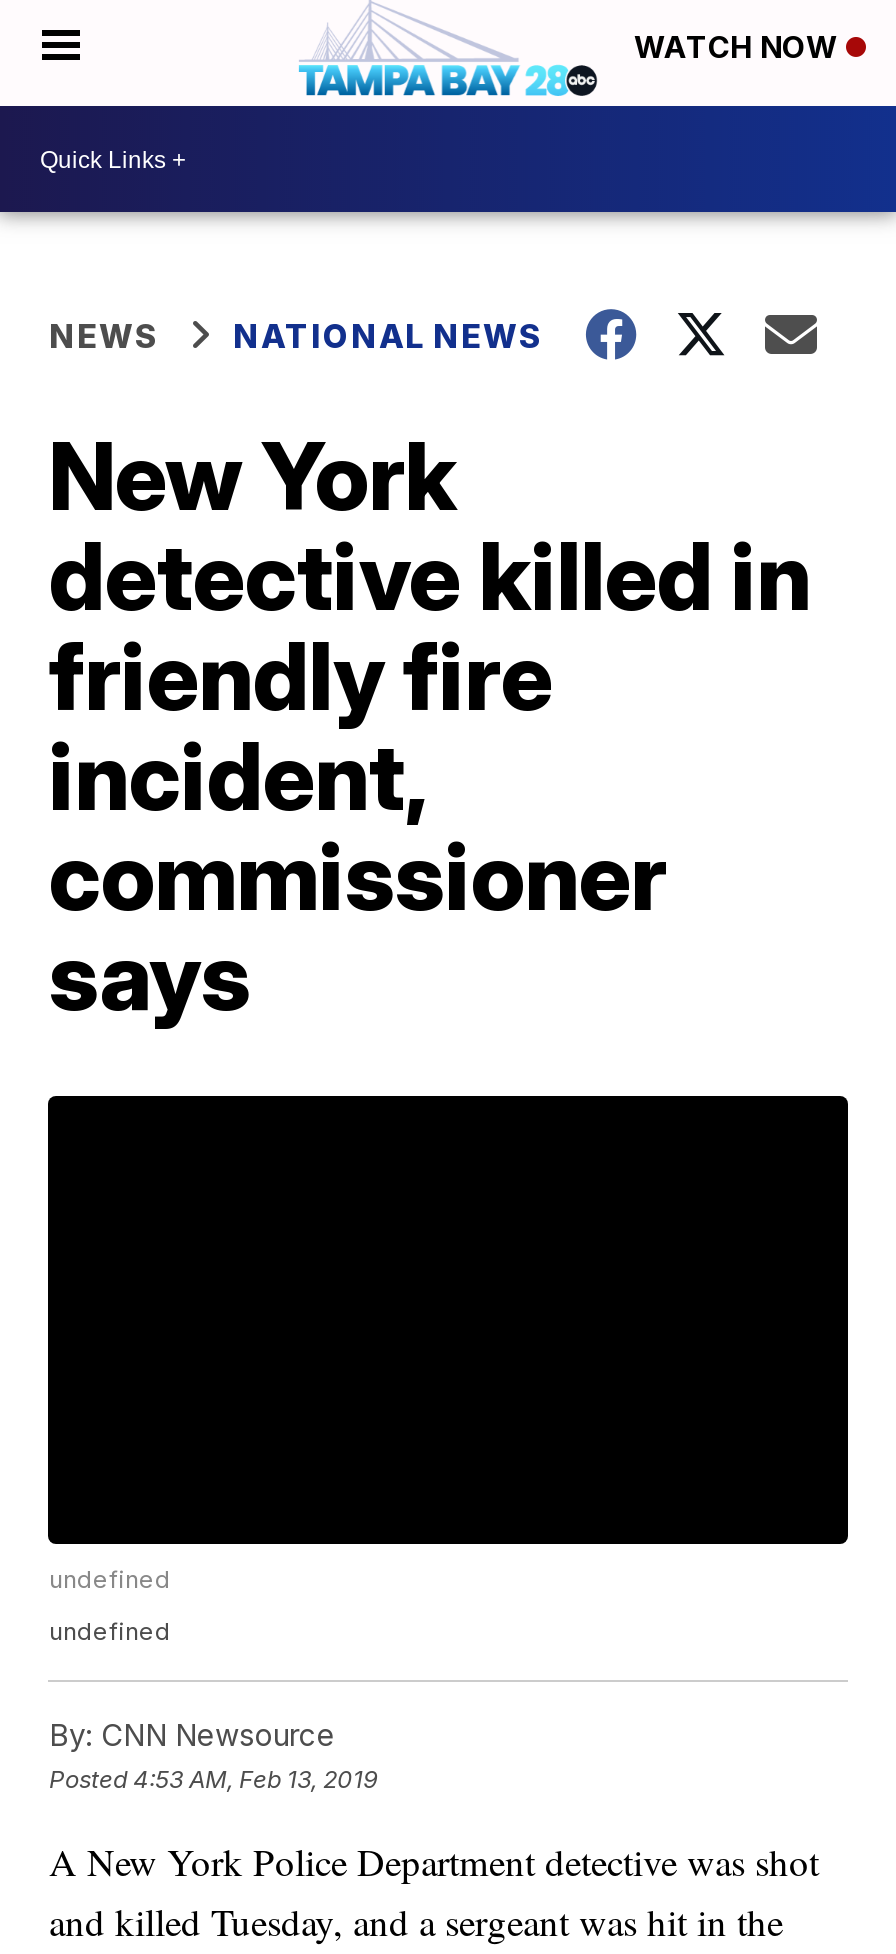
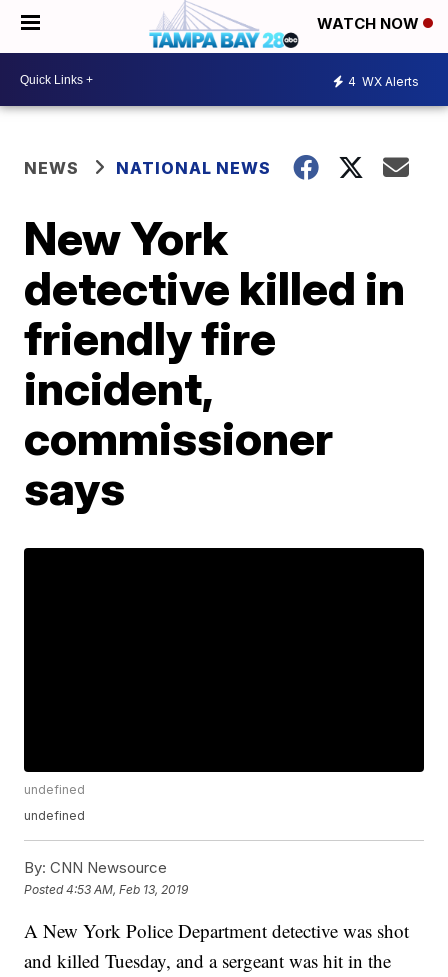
none -> [348,73,419,88] 4 WX Alerts

